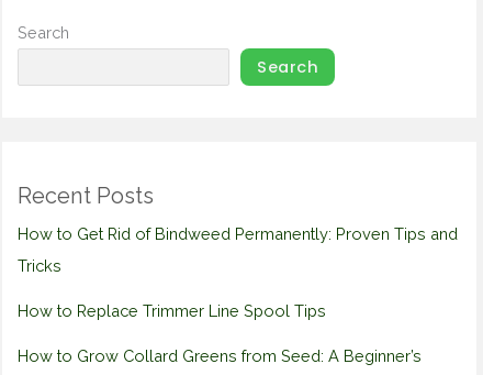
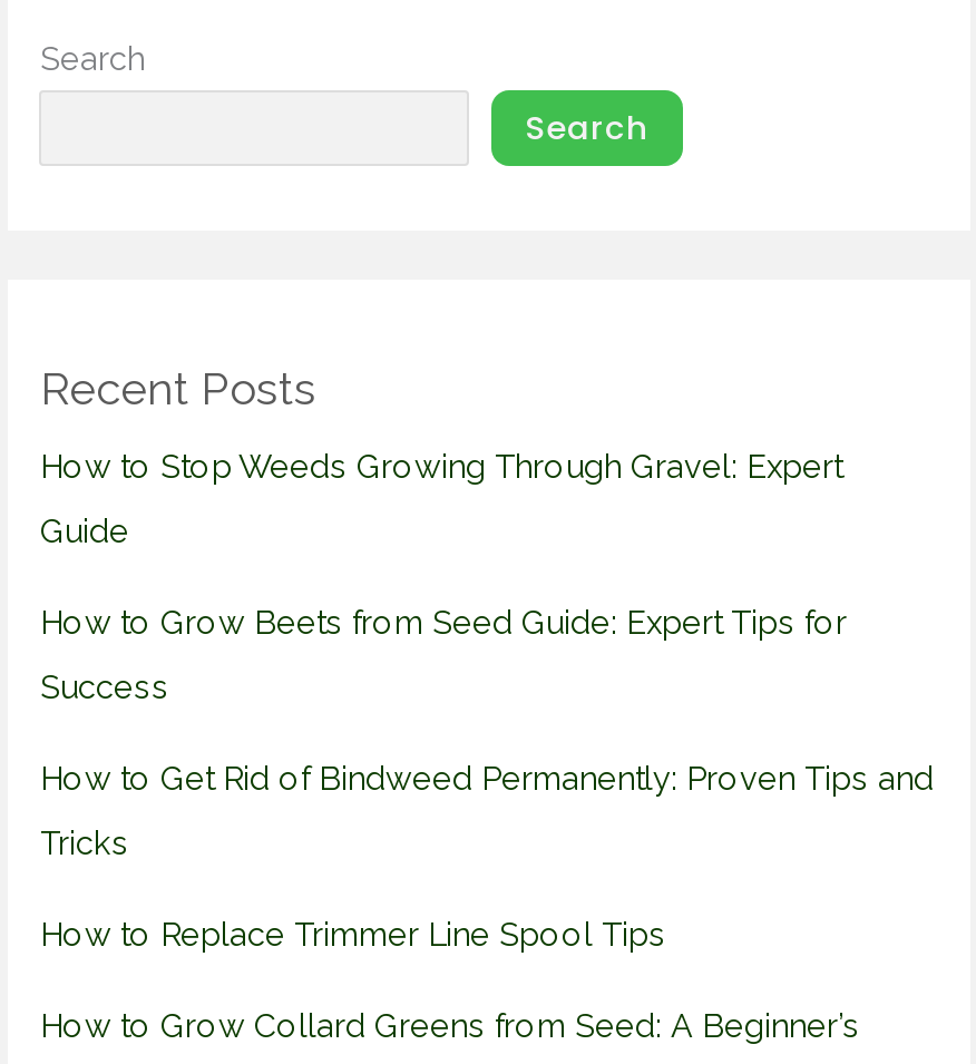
none -> [40,447,847,706] How to Stop Weeds Growing Through Gravel: Expert | Guide | How to Grow Beets from Seed Guide: Expert Tips for | Success

